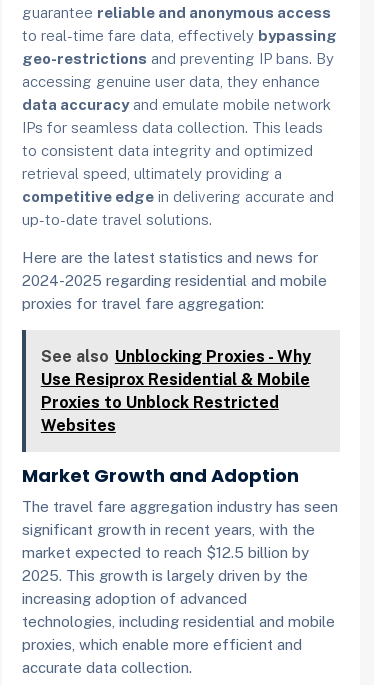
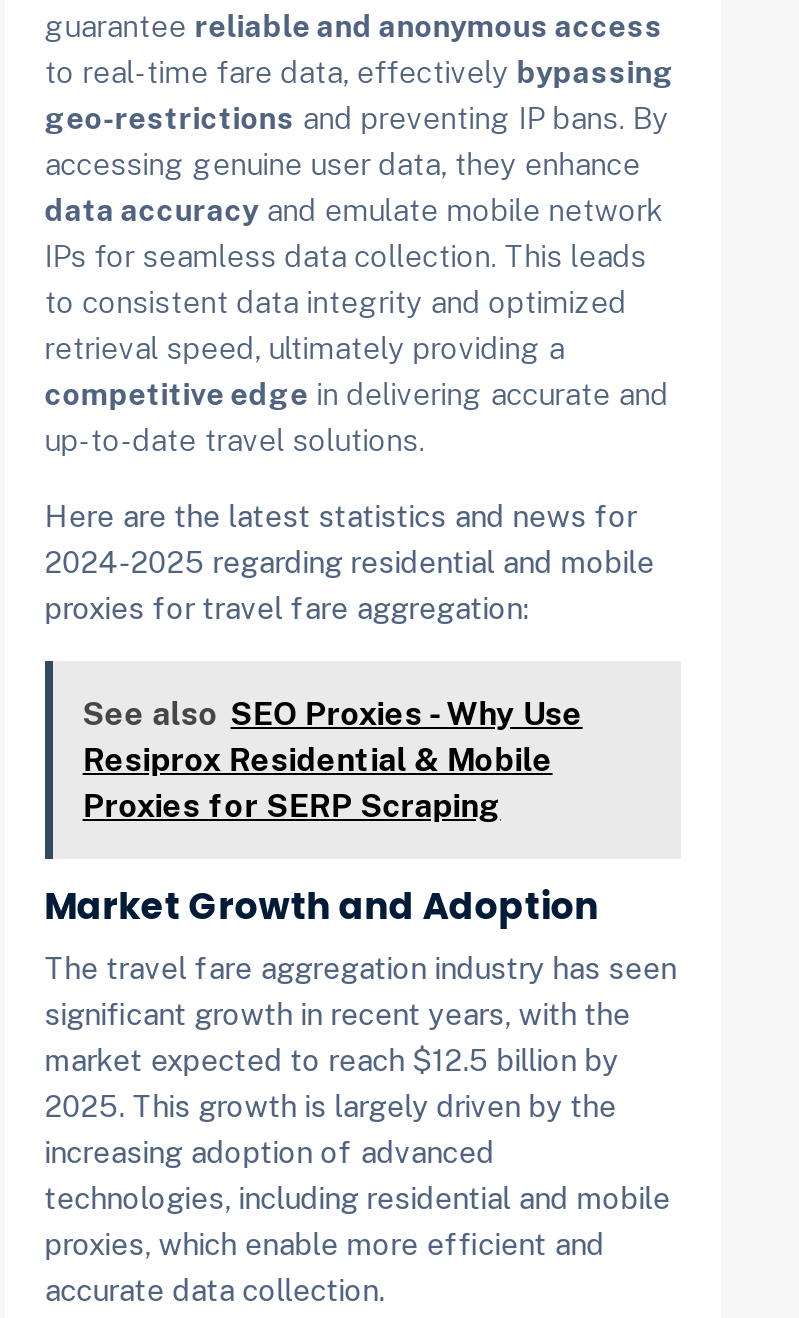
[41,347,311,435] See also Unblocking Proxies - Why | Use Resiprox Residential & Mobile | Proxies to Unblock Restricted | Websites -> [83,694,583,824] See also SEO Proxies - Why Use | Resiprox Residential & Mobile | Proxies for SERP Scraping

